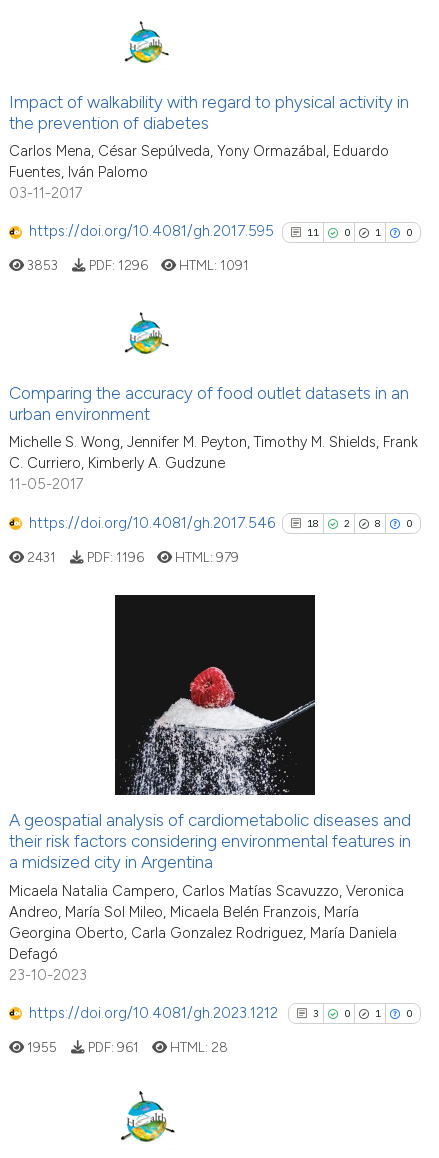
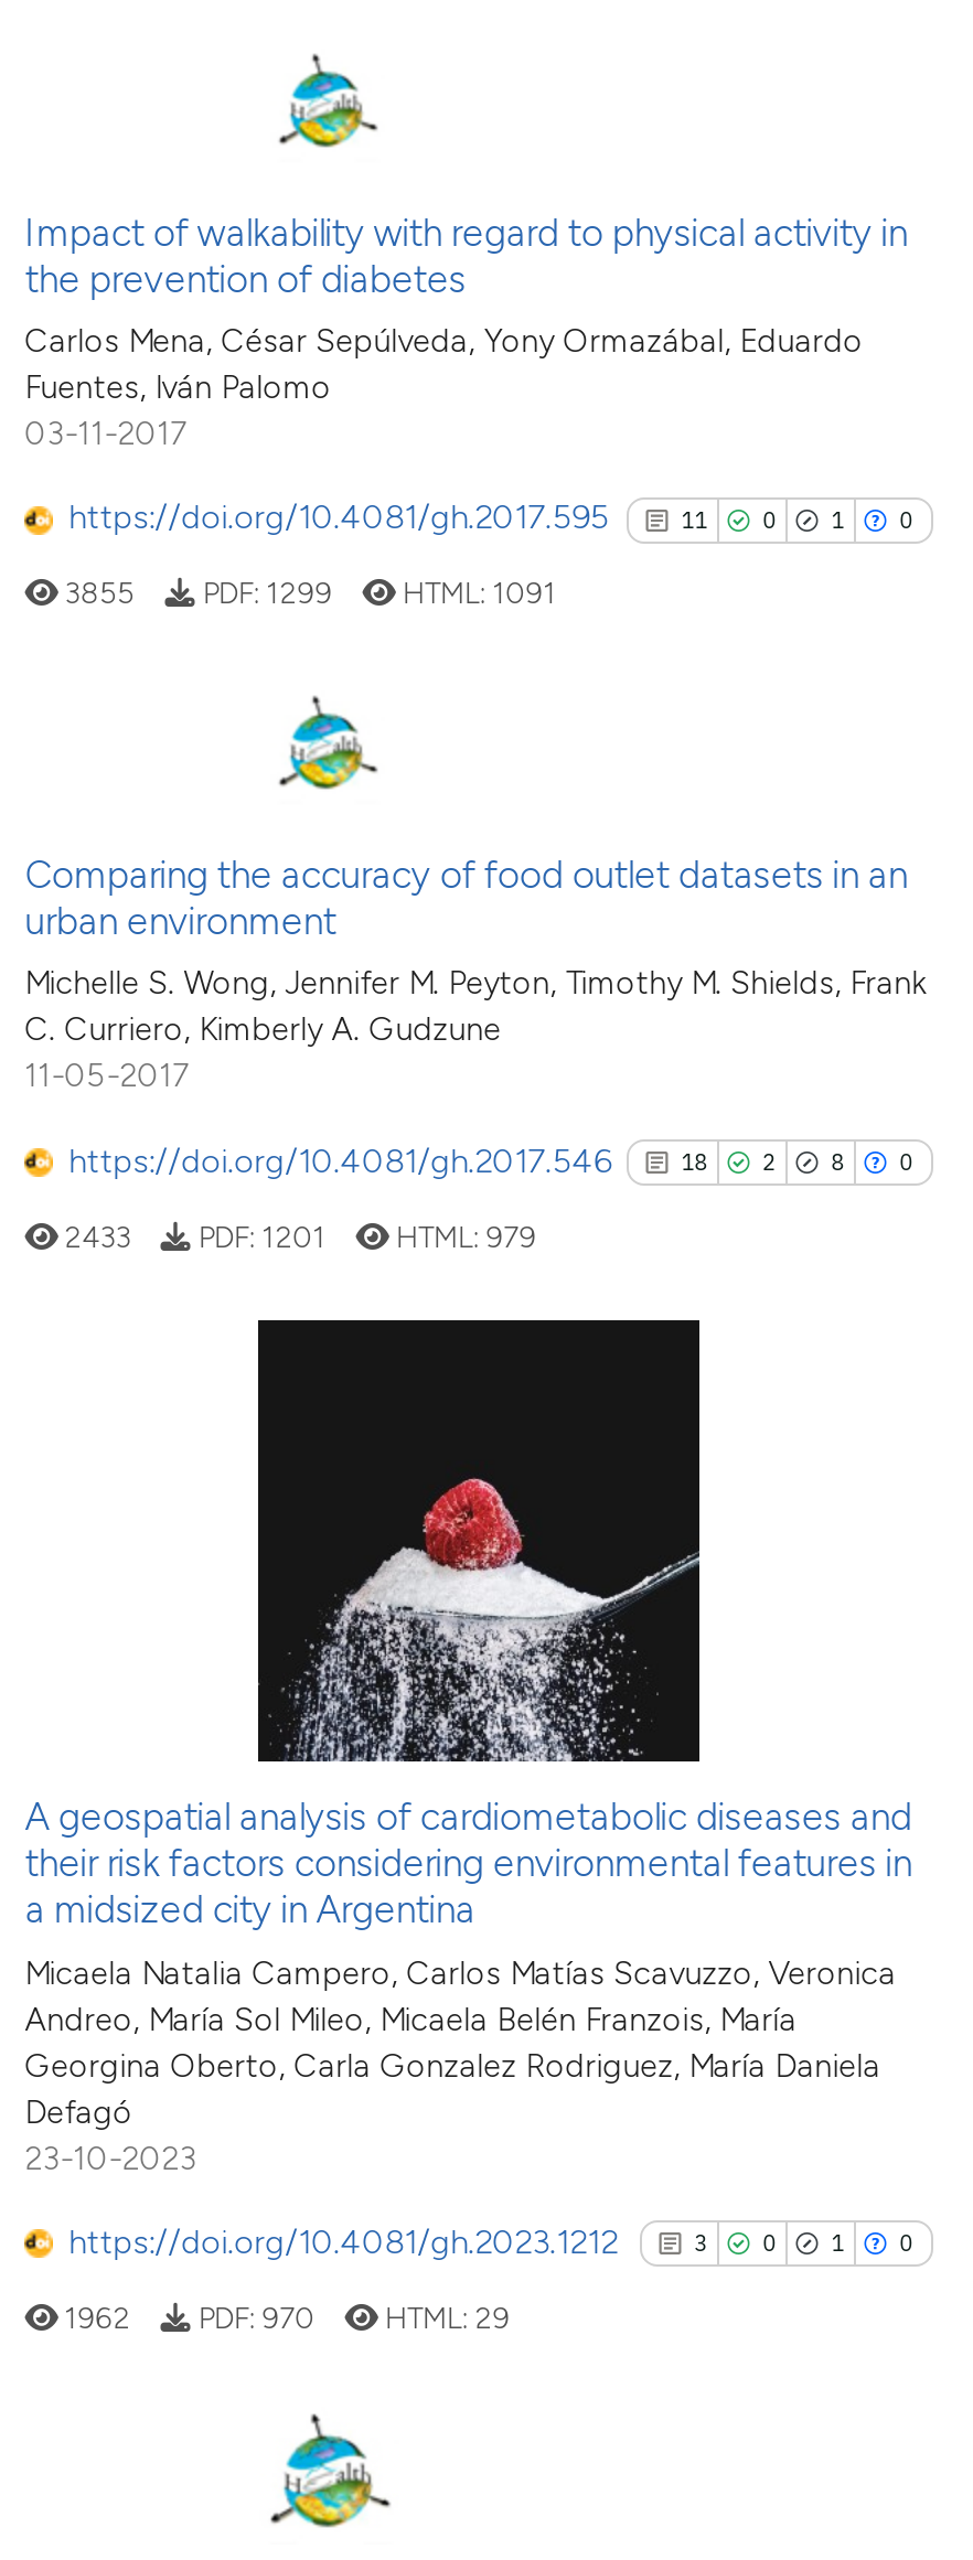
[24,257,58,273] 3853 -> [58,576,135,611] 3855
[86,257,148,273] PDF: 1296 -> [196,576,332,611] PDF: 1299
[24,549,56,565] 2431 -> [58,1218,131,1254] 2433
[84,549,144,565] PDF: 1196 -> [191,1218,326,1254] PDF: 1201
[24,1039,57,1055] 1955 -> [58,2300,131,2335] 1962
[85,1039,139,1055] PDF: 961 -> [191,2300,315,2335] PDF: 970
[167,1039,228,1055] HTML: 28 -> [378,2300,510,2335] HTML: 29

